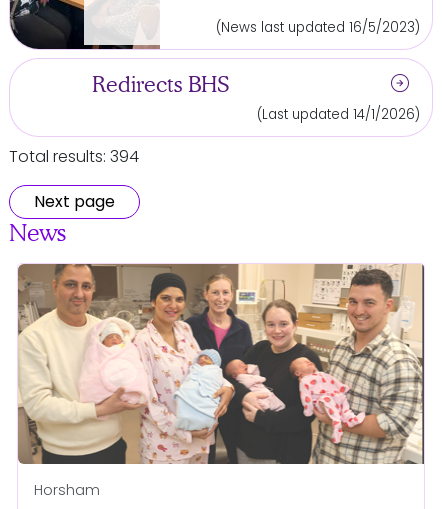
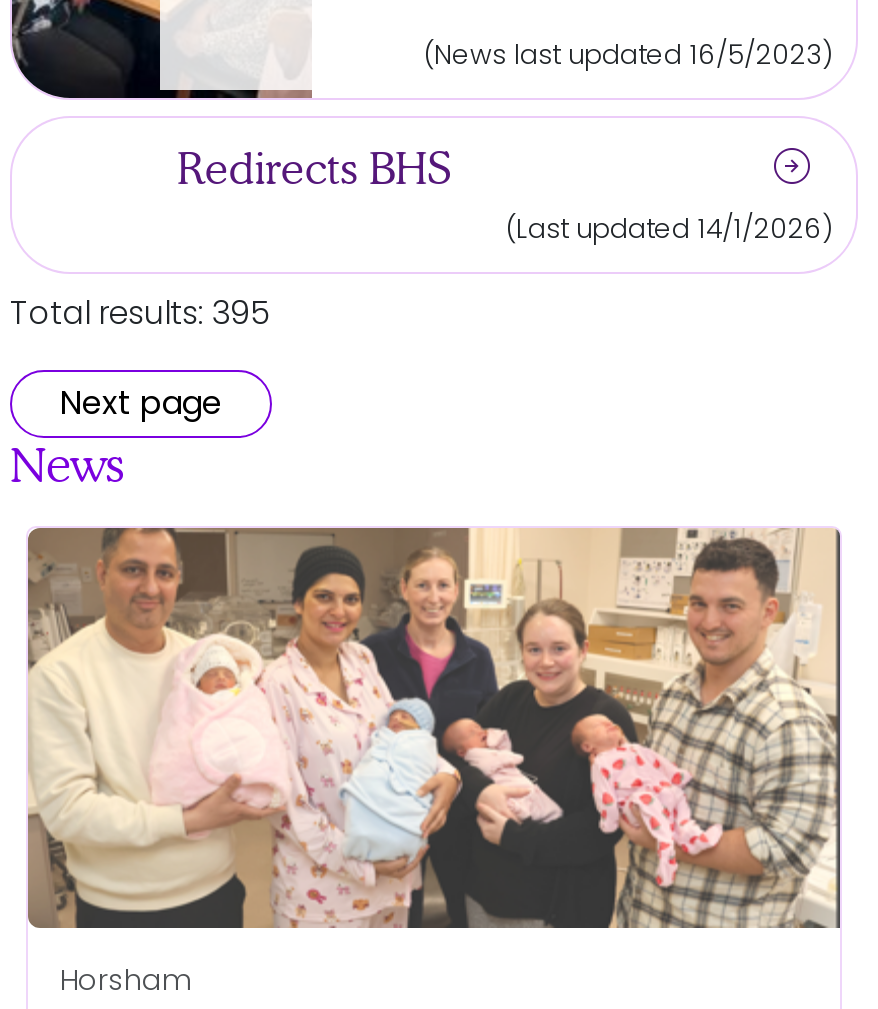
[9,145,139,168] Total results: 394 -> [10,290,270,336] Total results: 395

